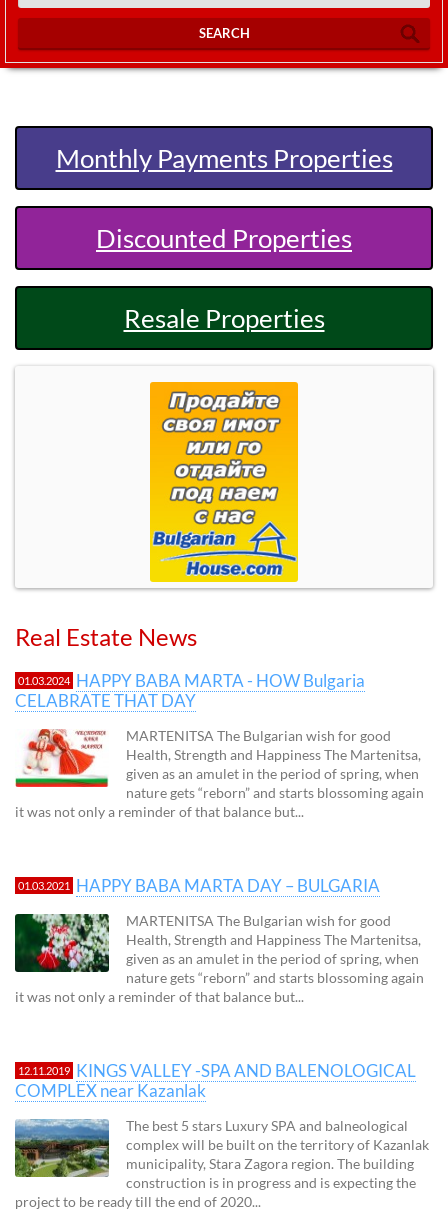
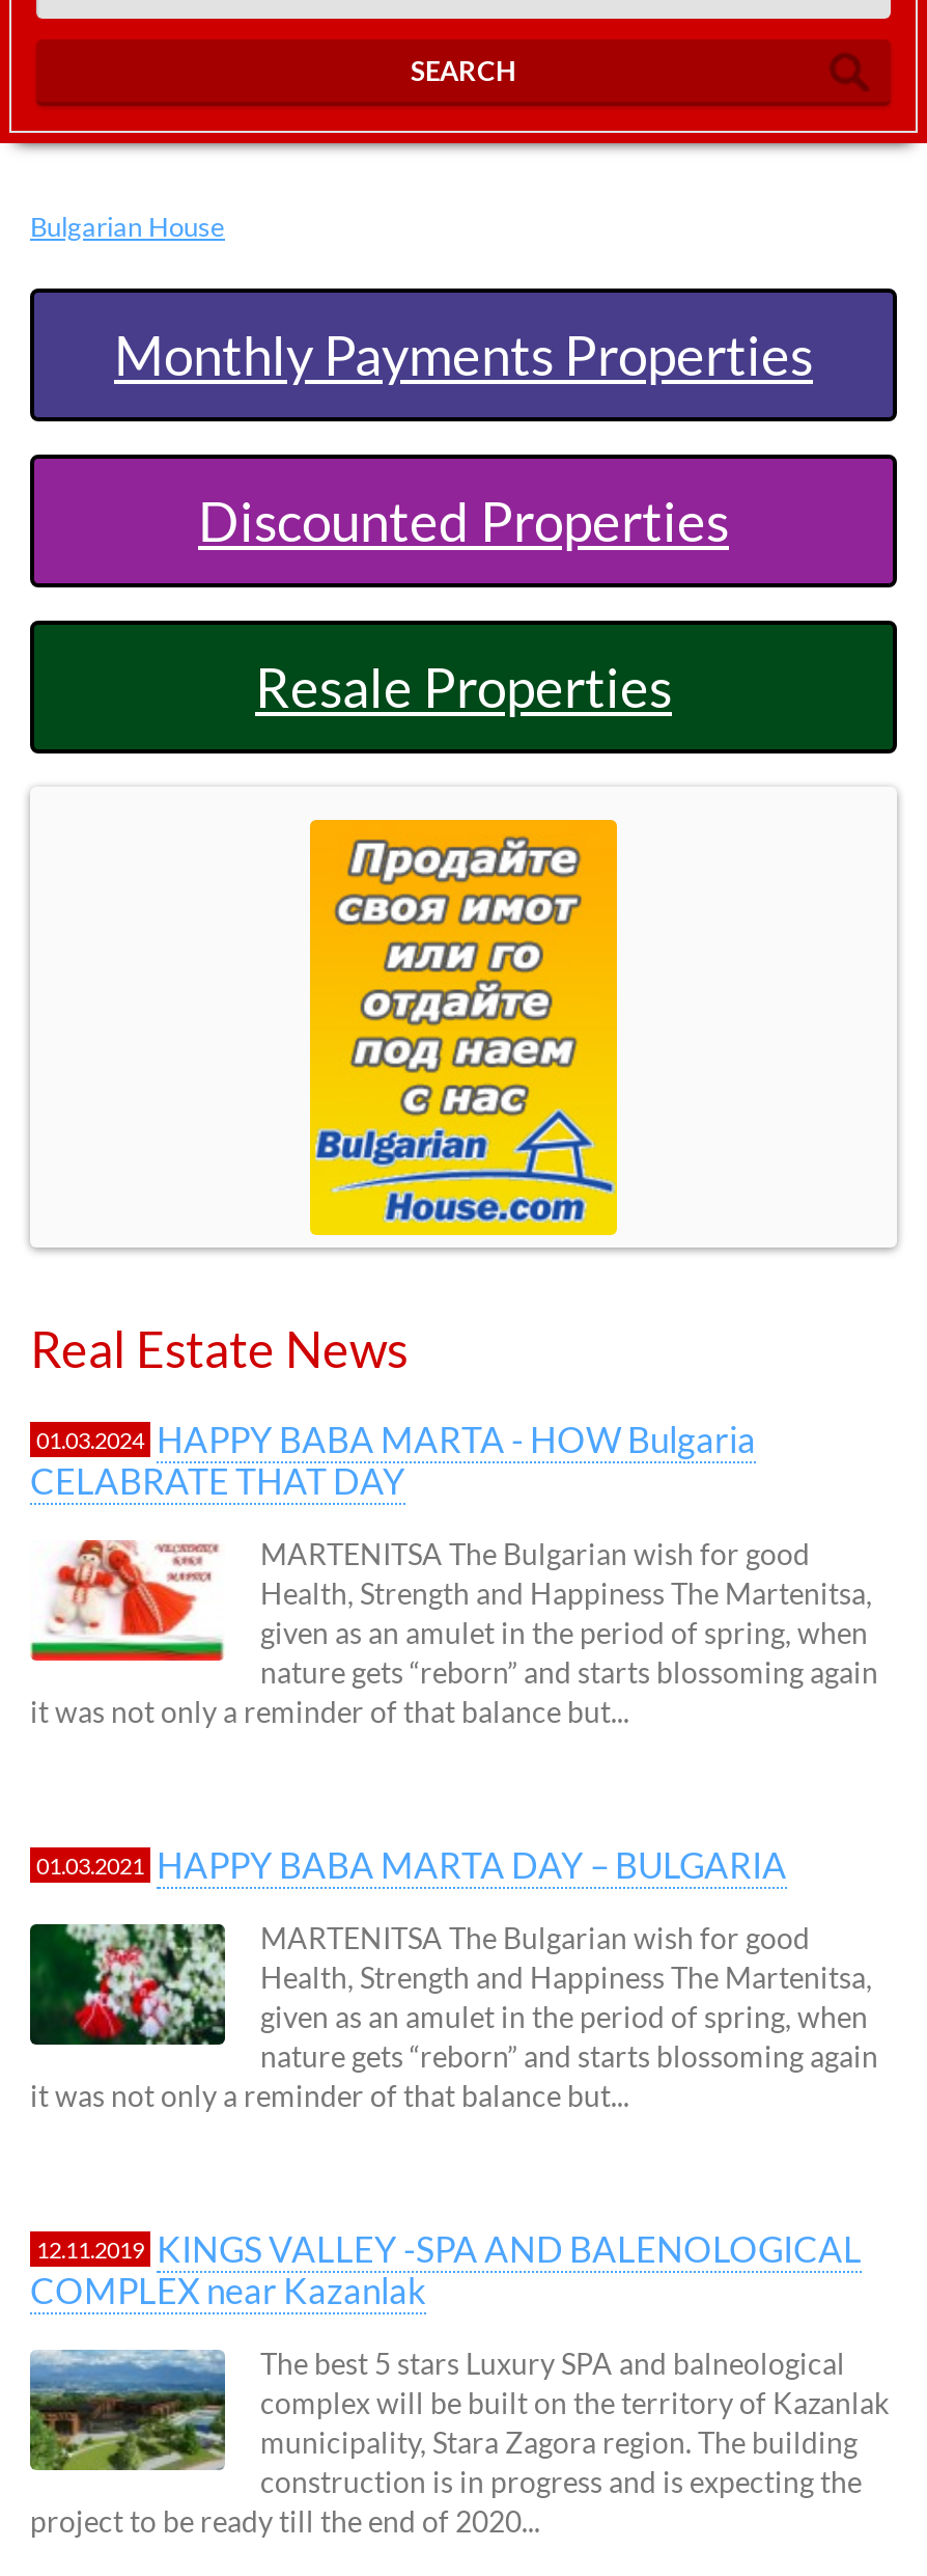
none -> [30,210,225,243] Bulgarian House

